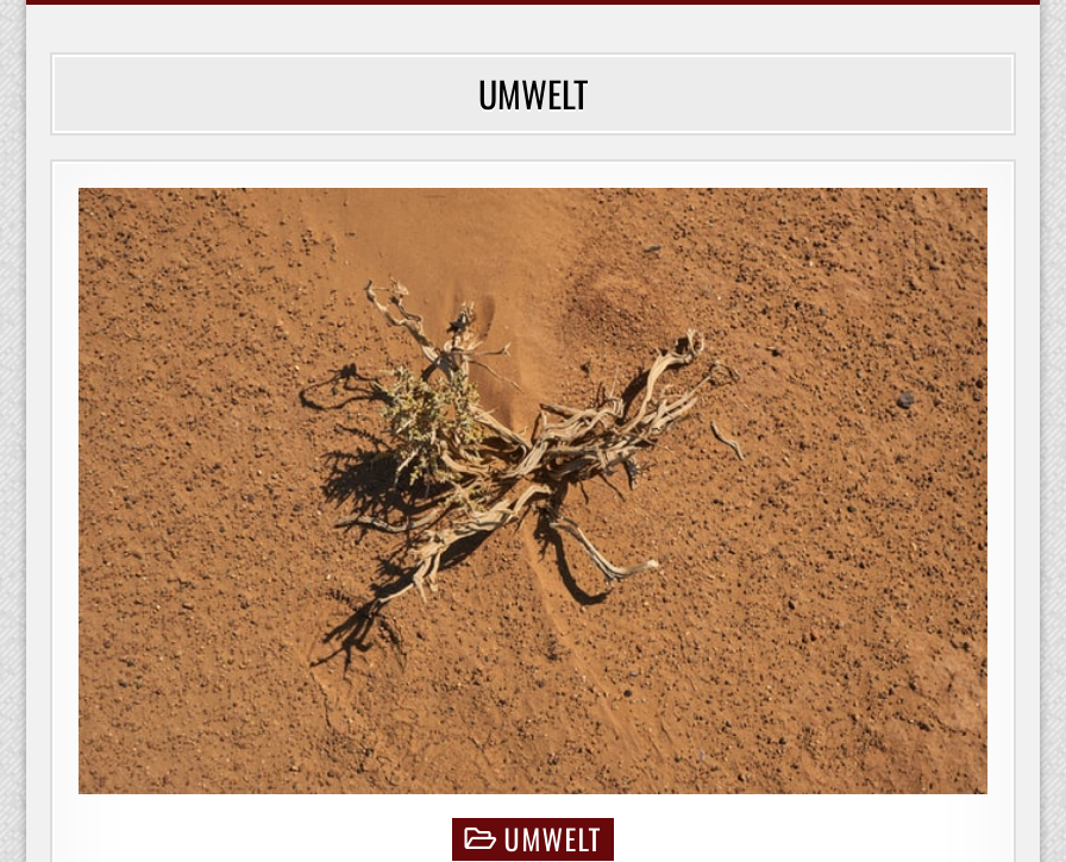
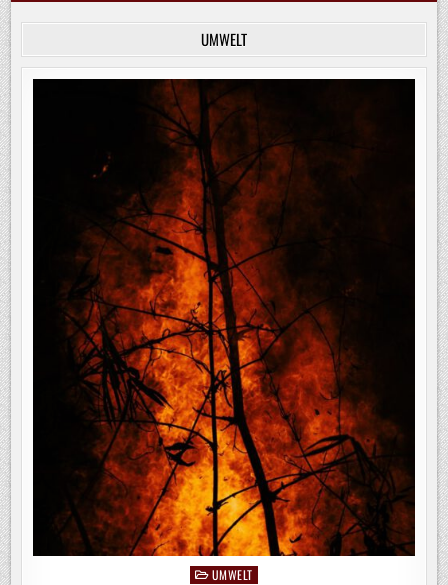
[76,185,990,794] [image] -> [32,78,416,557] [image]

